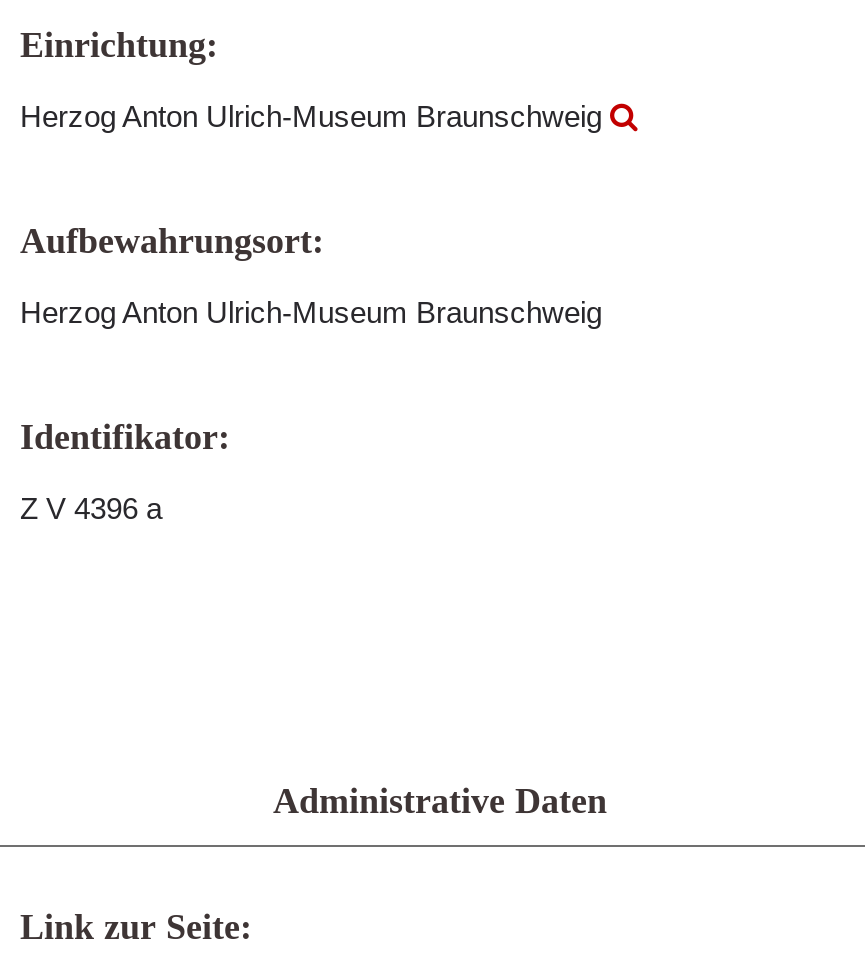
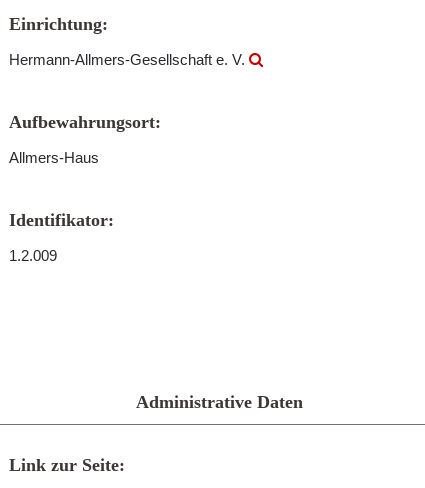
[20,99,610,133] Herzog Anton Ulrich-Museum Braunschweig -> [9,51,249,68] Hermann-Allmers-Gesellschaft e. V.
[20,295,602,329] Herzog Anton Ulrich-Museum Braunschweig -> [9,149,99,166] Allmers-Haus
[20,491,162,525] Z V 4396 a -> [9,247,57,264] 1.2.009

